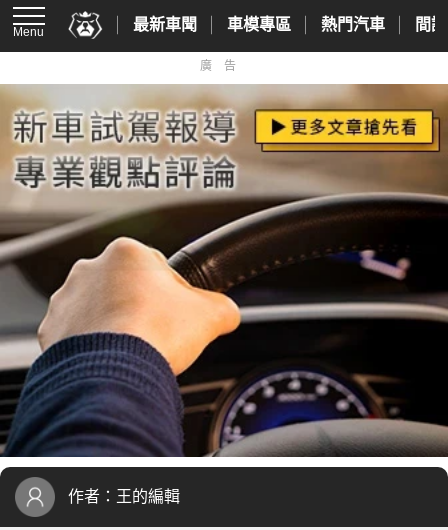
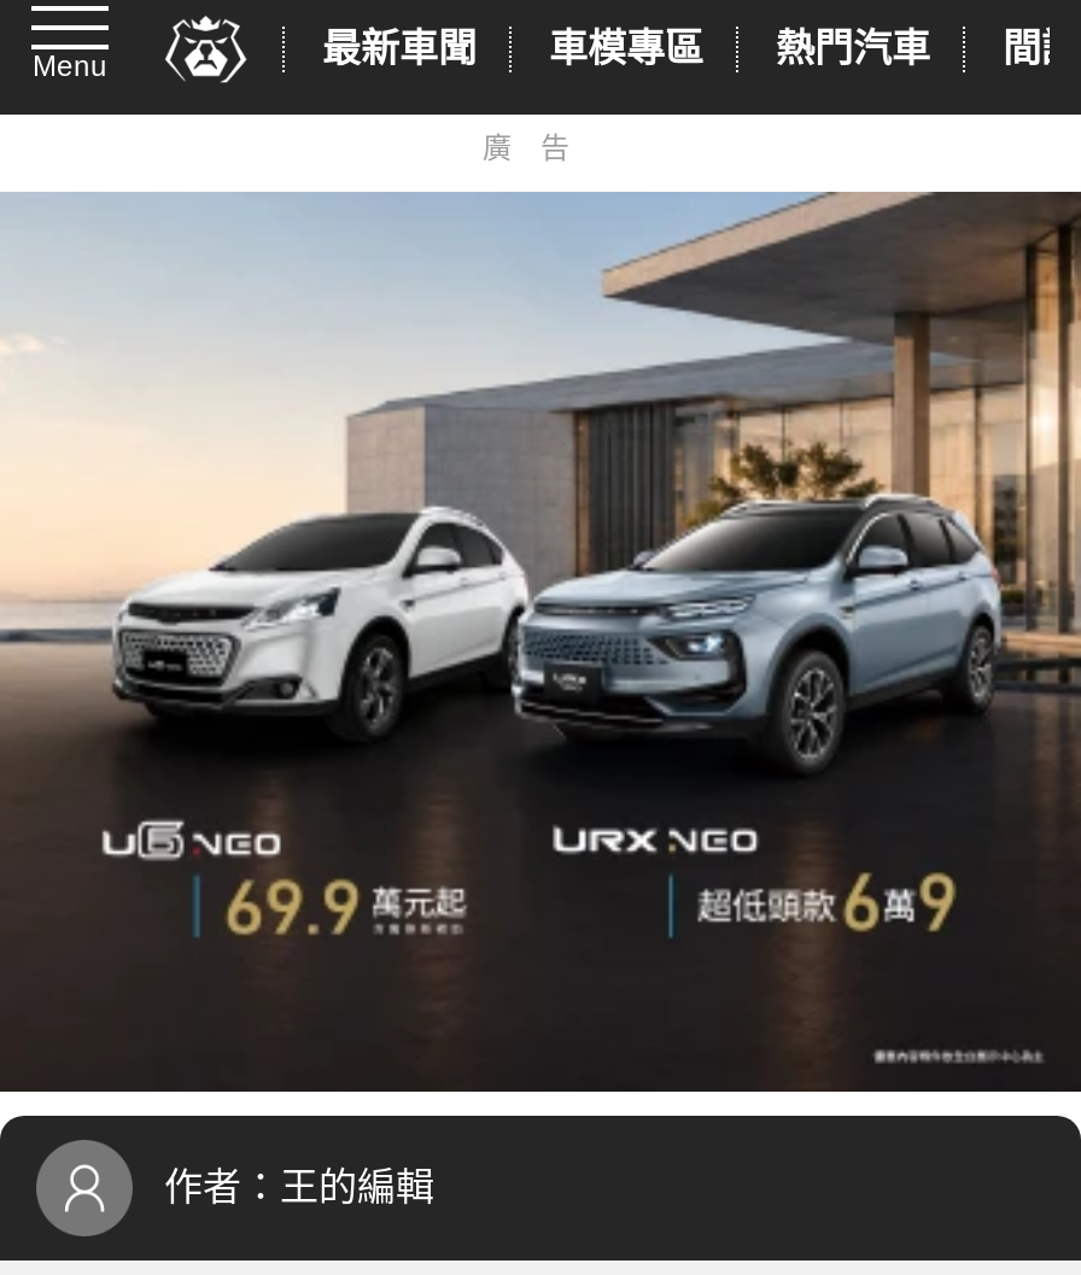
[3,83,445,457] [image] -> [7,189,1074,1092] [image]

